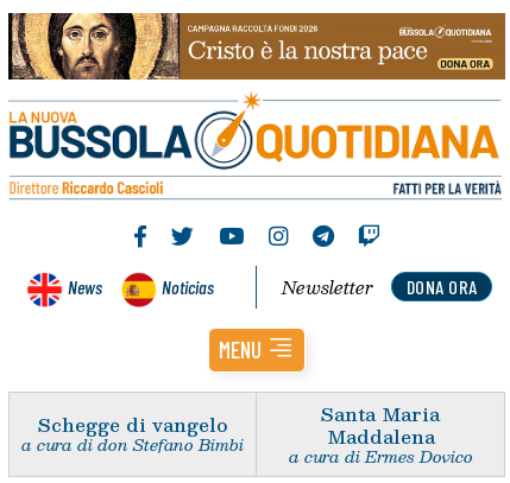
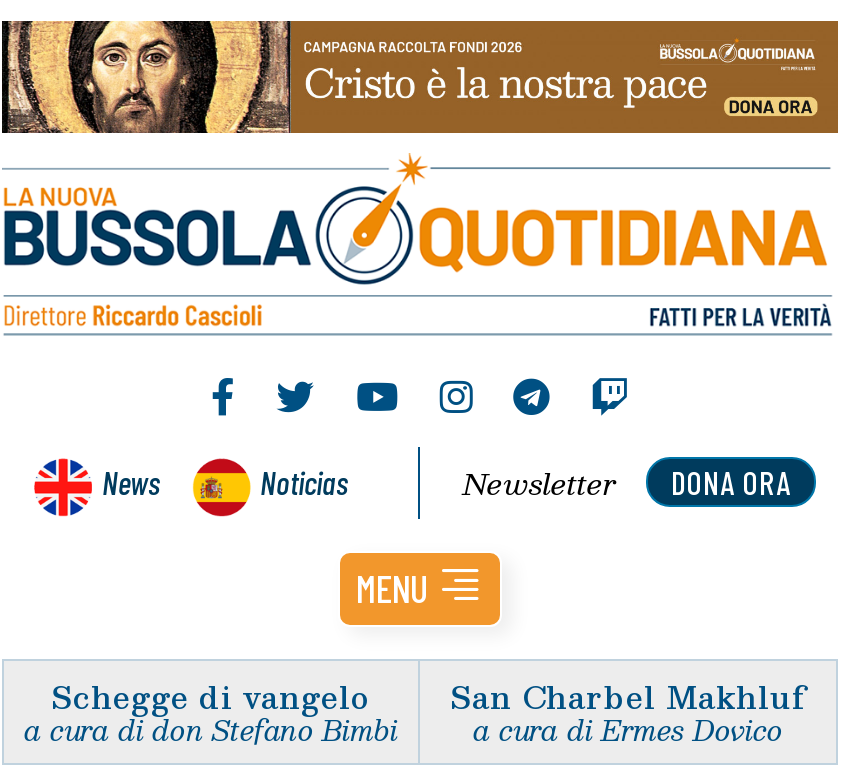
[321,398,440,450] Santa Maria | Maddalena -> [450,670,806,720] San Charbel Makhluf

